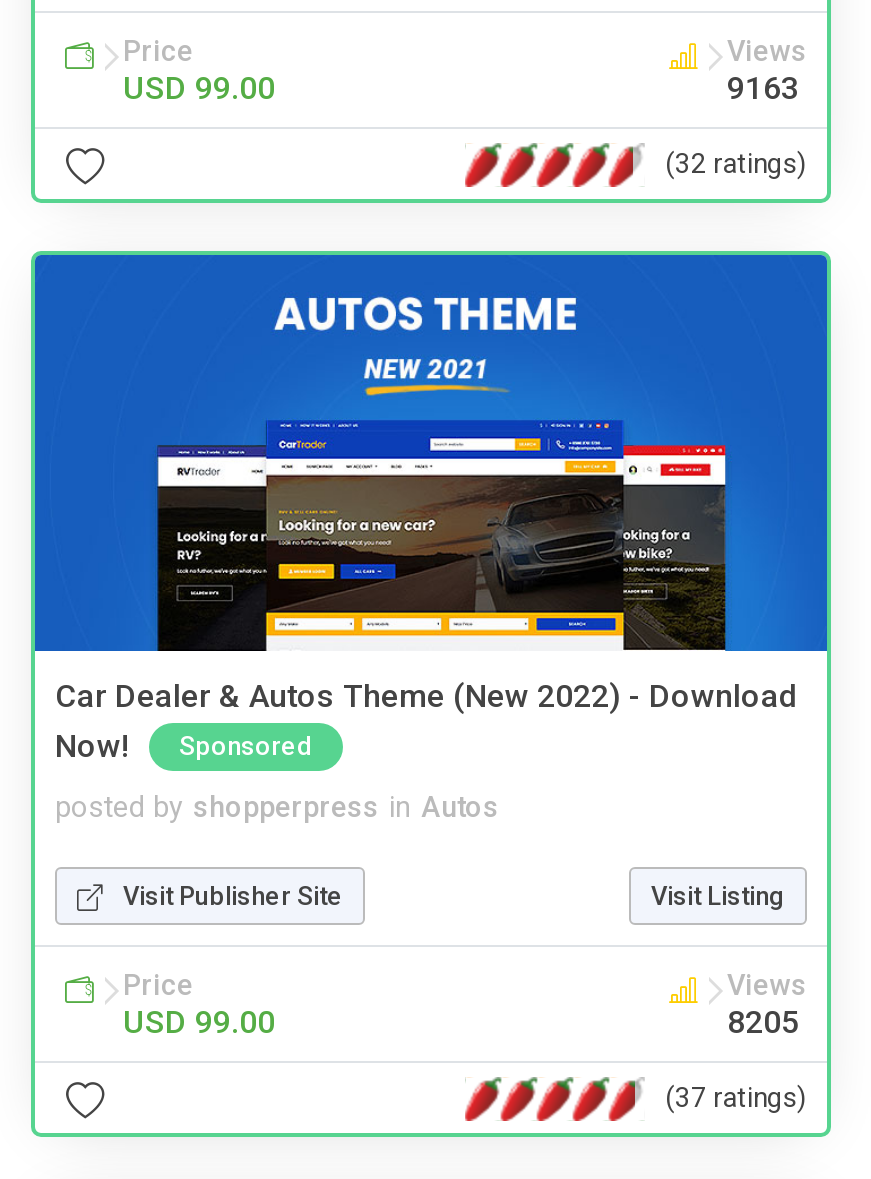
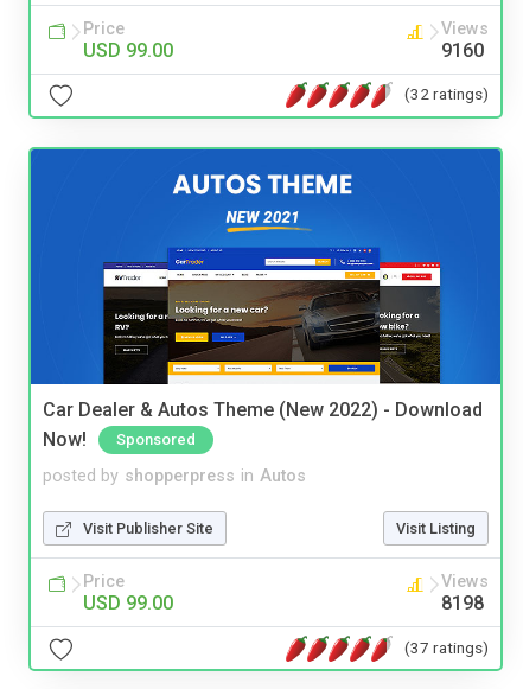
[727,70,799,108] 9163 -> [441,39,484,61] 9160
[727,1003,799,1041] 8205 -> [441,592,484,614] 8198

